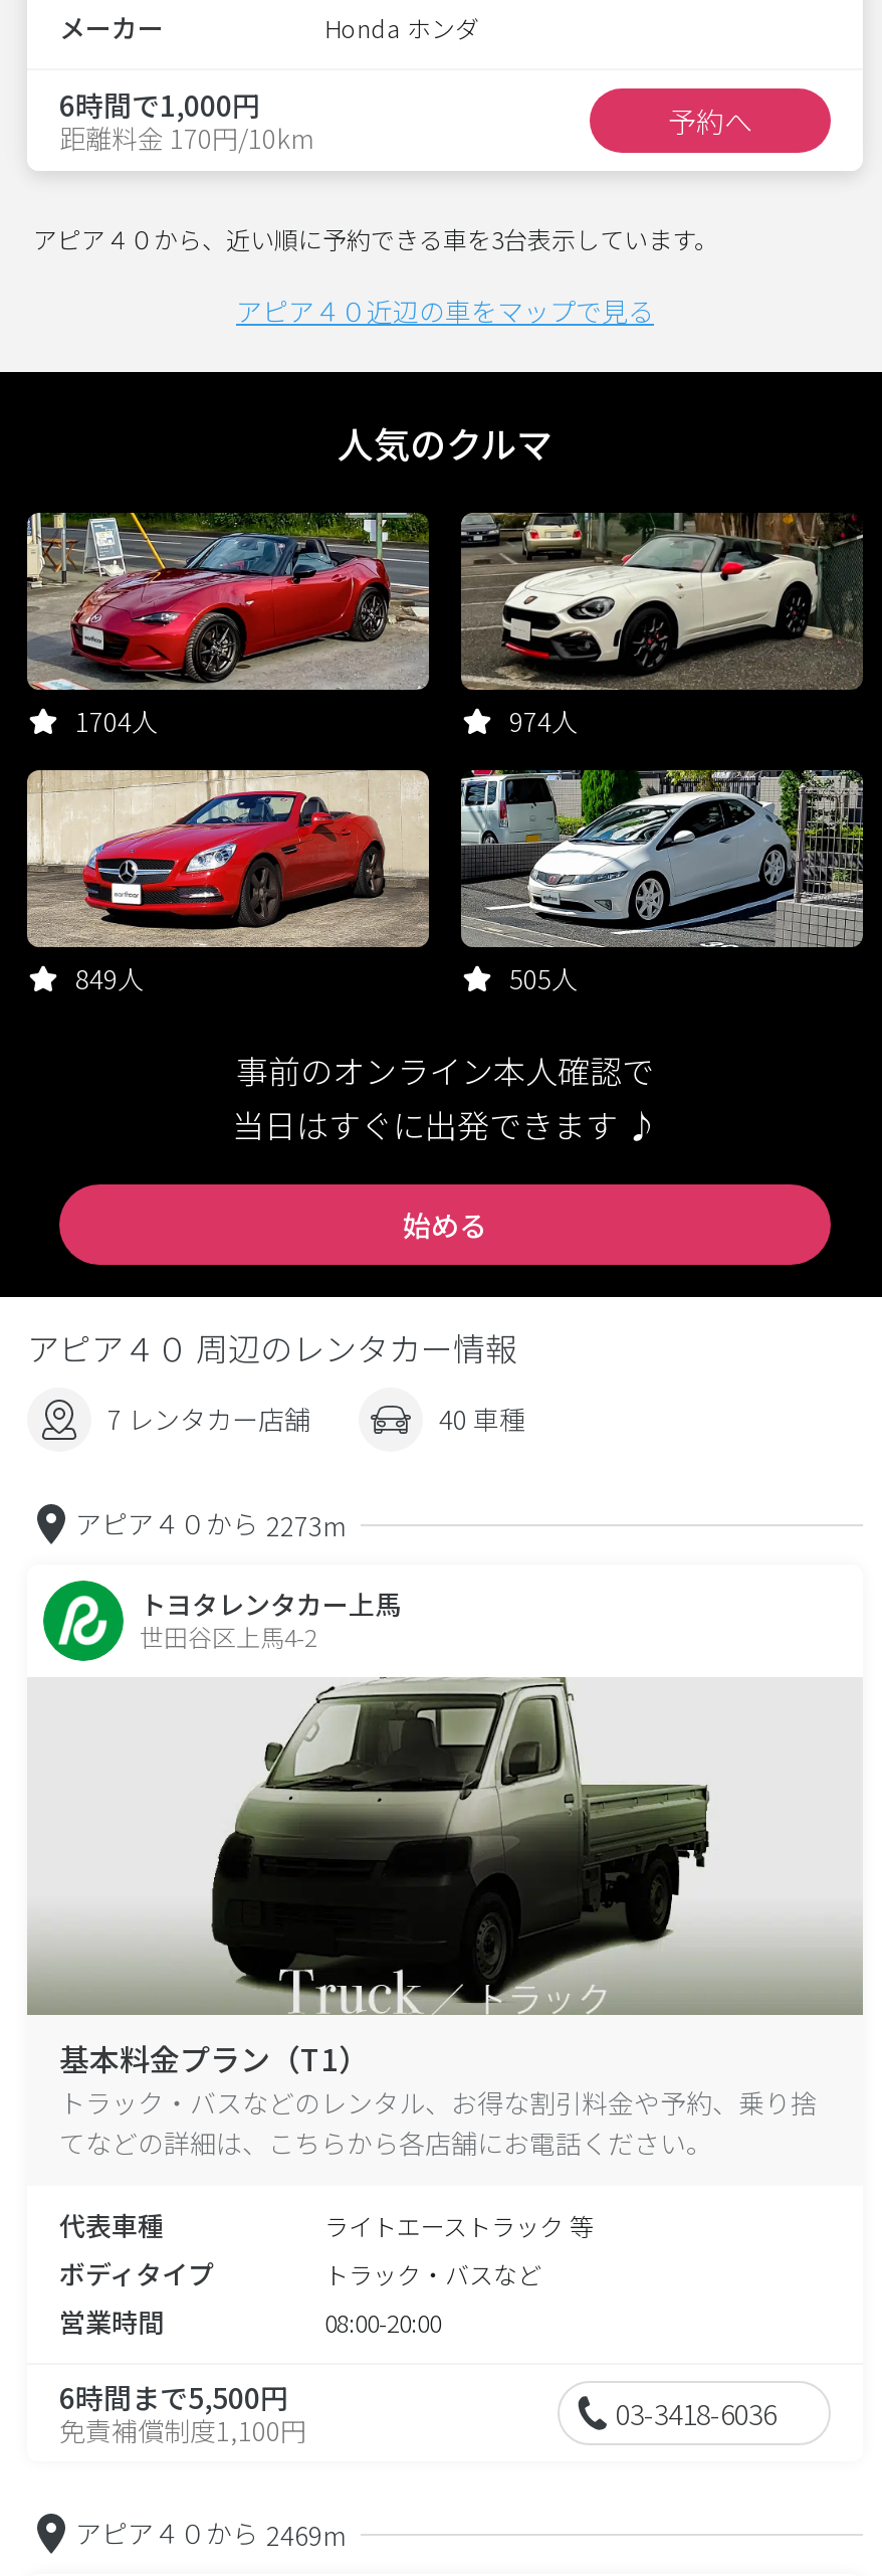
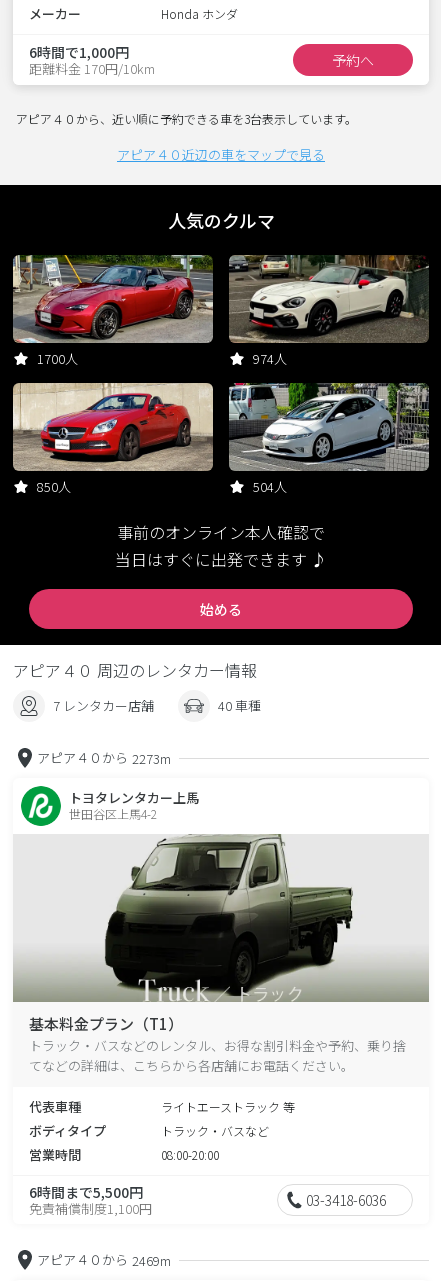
[75,702,158,740] 1704人 -> [37,349,78,368] 1700人
[75,959,144,997] 849人 -> [37,477,71,496] 850人
[509,959,578,997] 505人 -> [253,477,287,496] 504人

